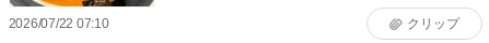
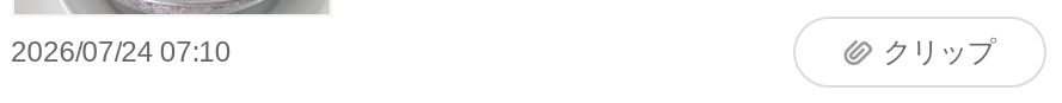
[8,16,109,31] 2026/07/22 07:10 -> [11,35,231,68] 2026/07/24 07:10

